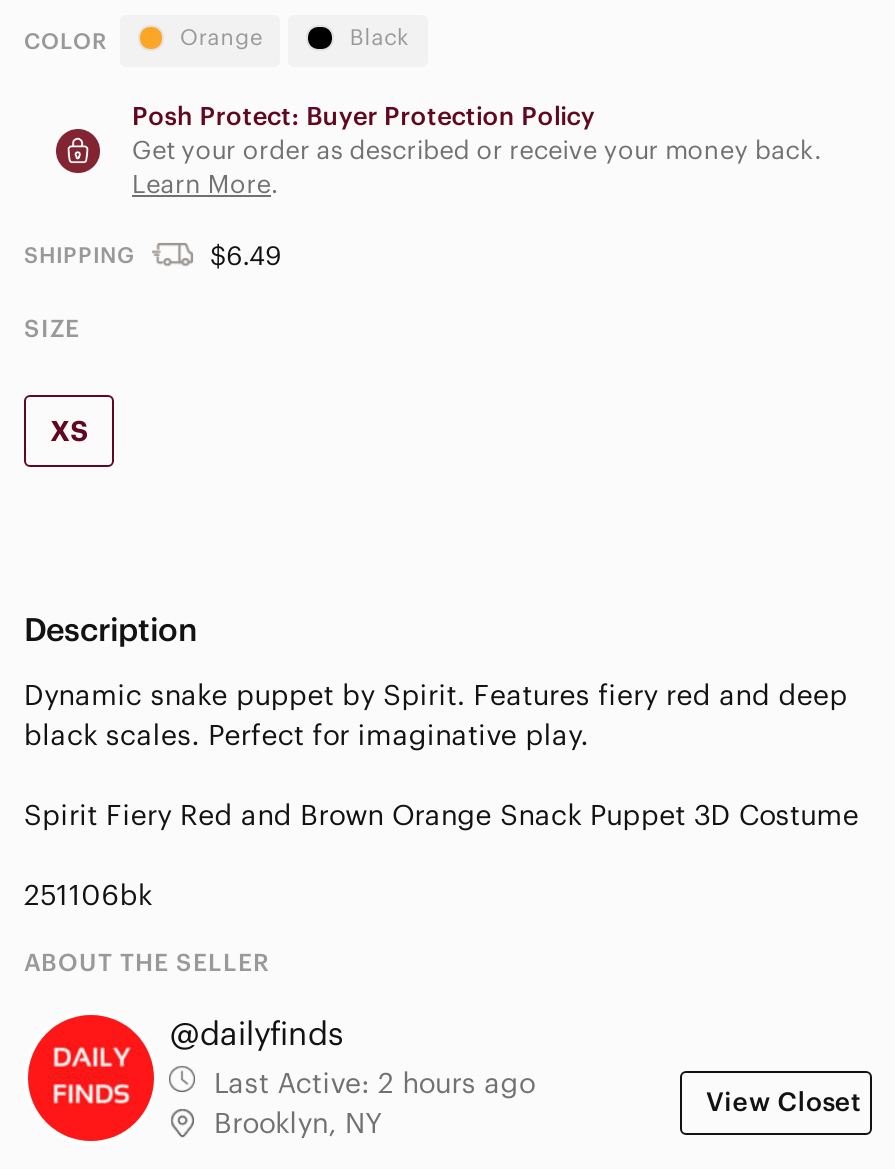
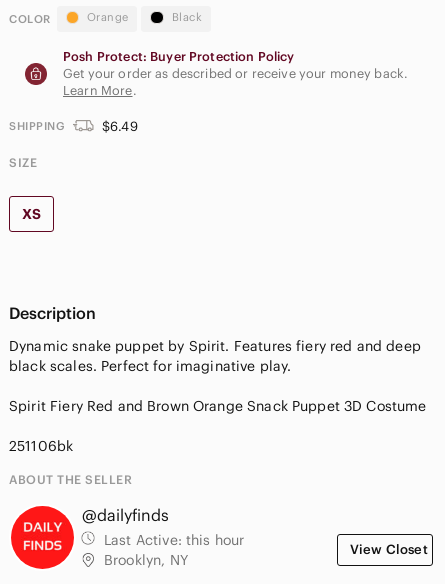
[214,1065,535,1101] Last Active: 2 hours ago -> [104,531,244,549] Last Active: this hour

